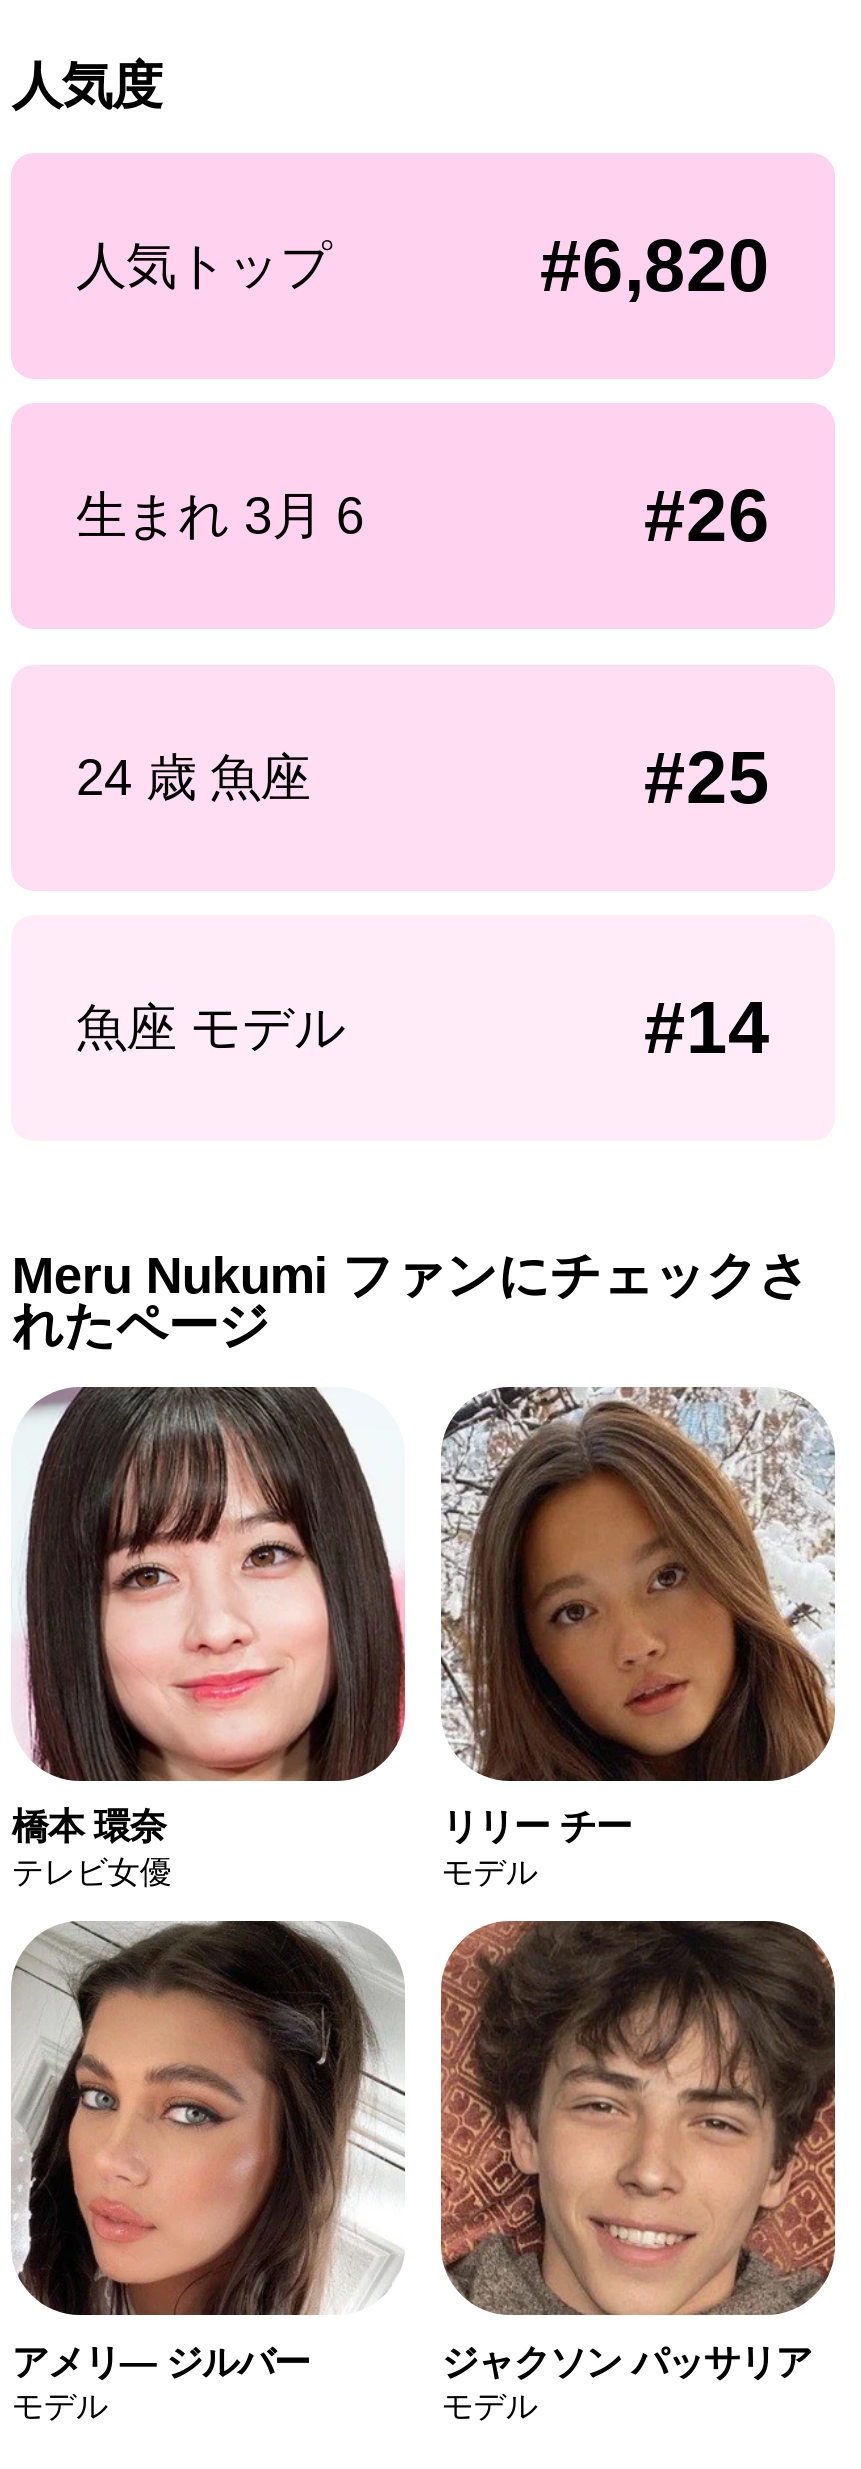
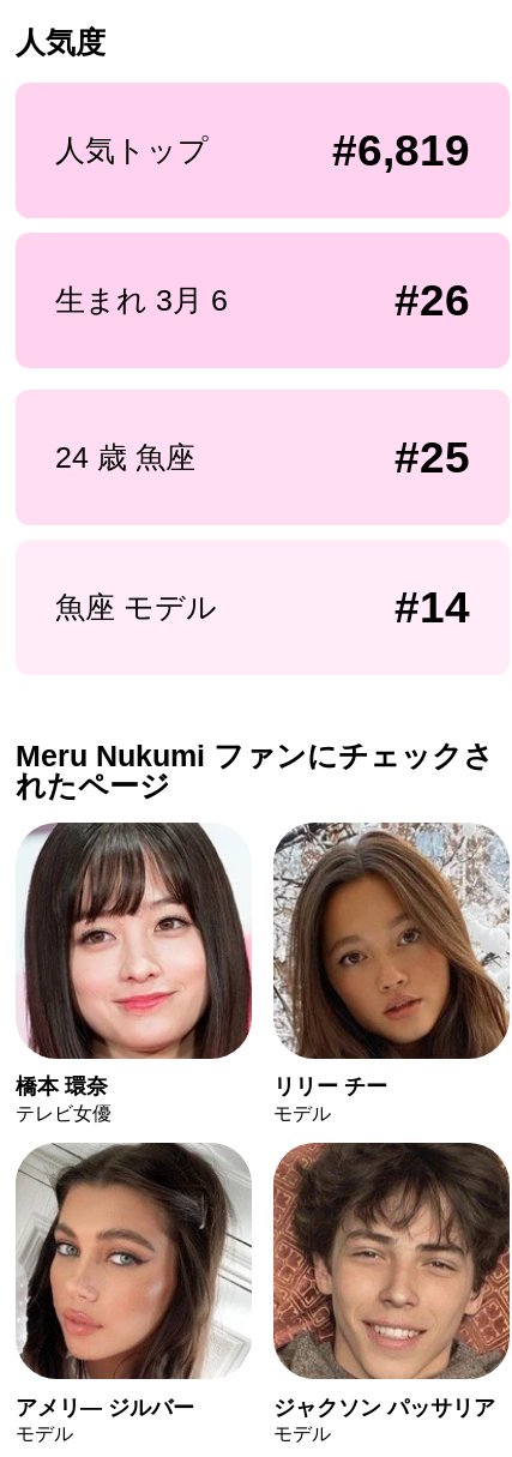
[540,226,770,308] #6,820 -> [333,126,471,175] #6,819

